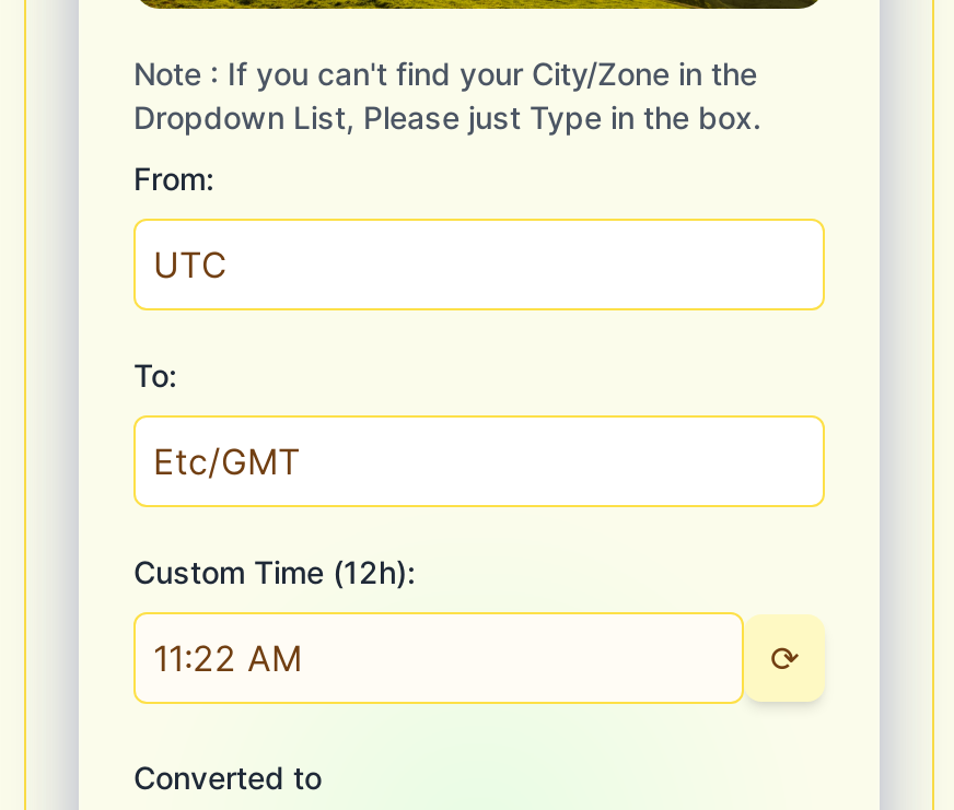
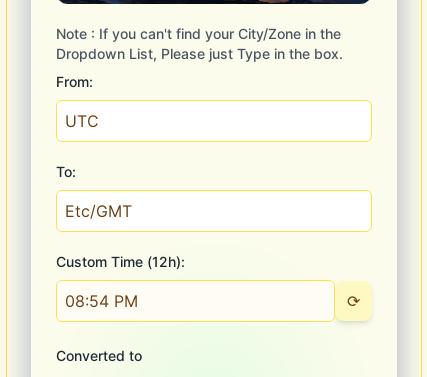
[153,636,302,680] 11:22 AM -> [65,291,138,311] 08:54 PM

